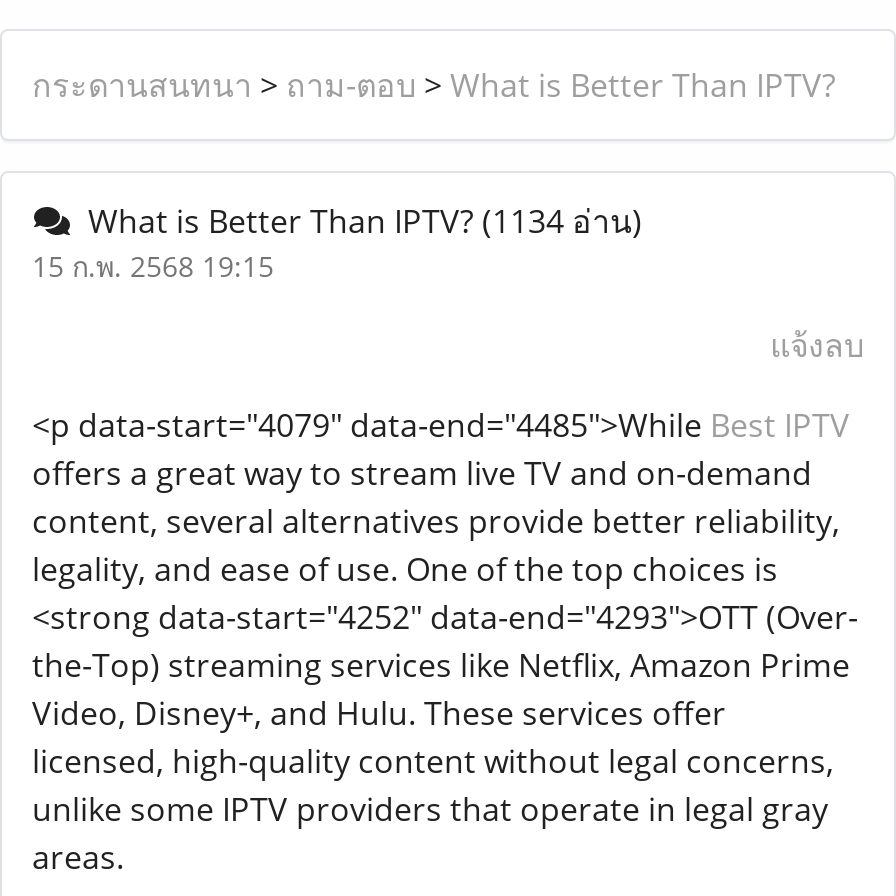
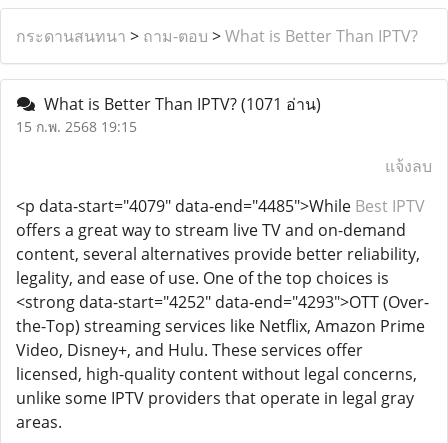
[72,199,642,243] What is Better Than IPTV? (1134 อ่าน) -> [36,93,321,115] What is Better Than IPTV? (1071 อ่าน)

